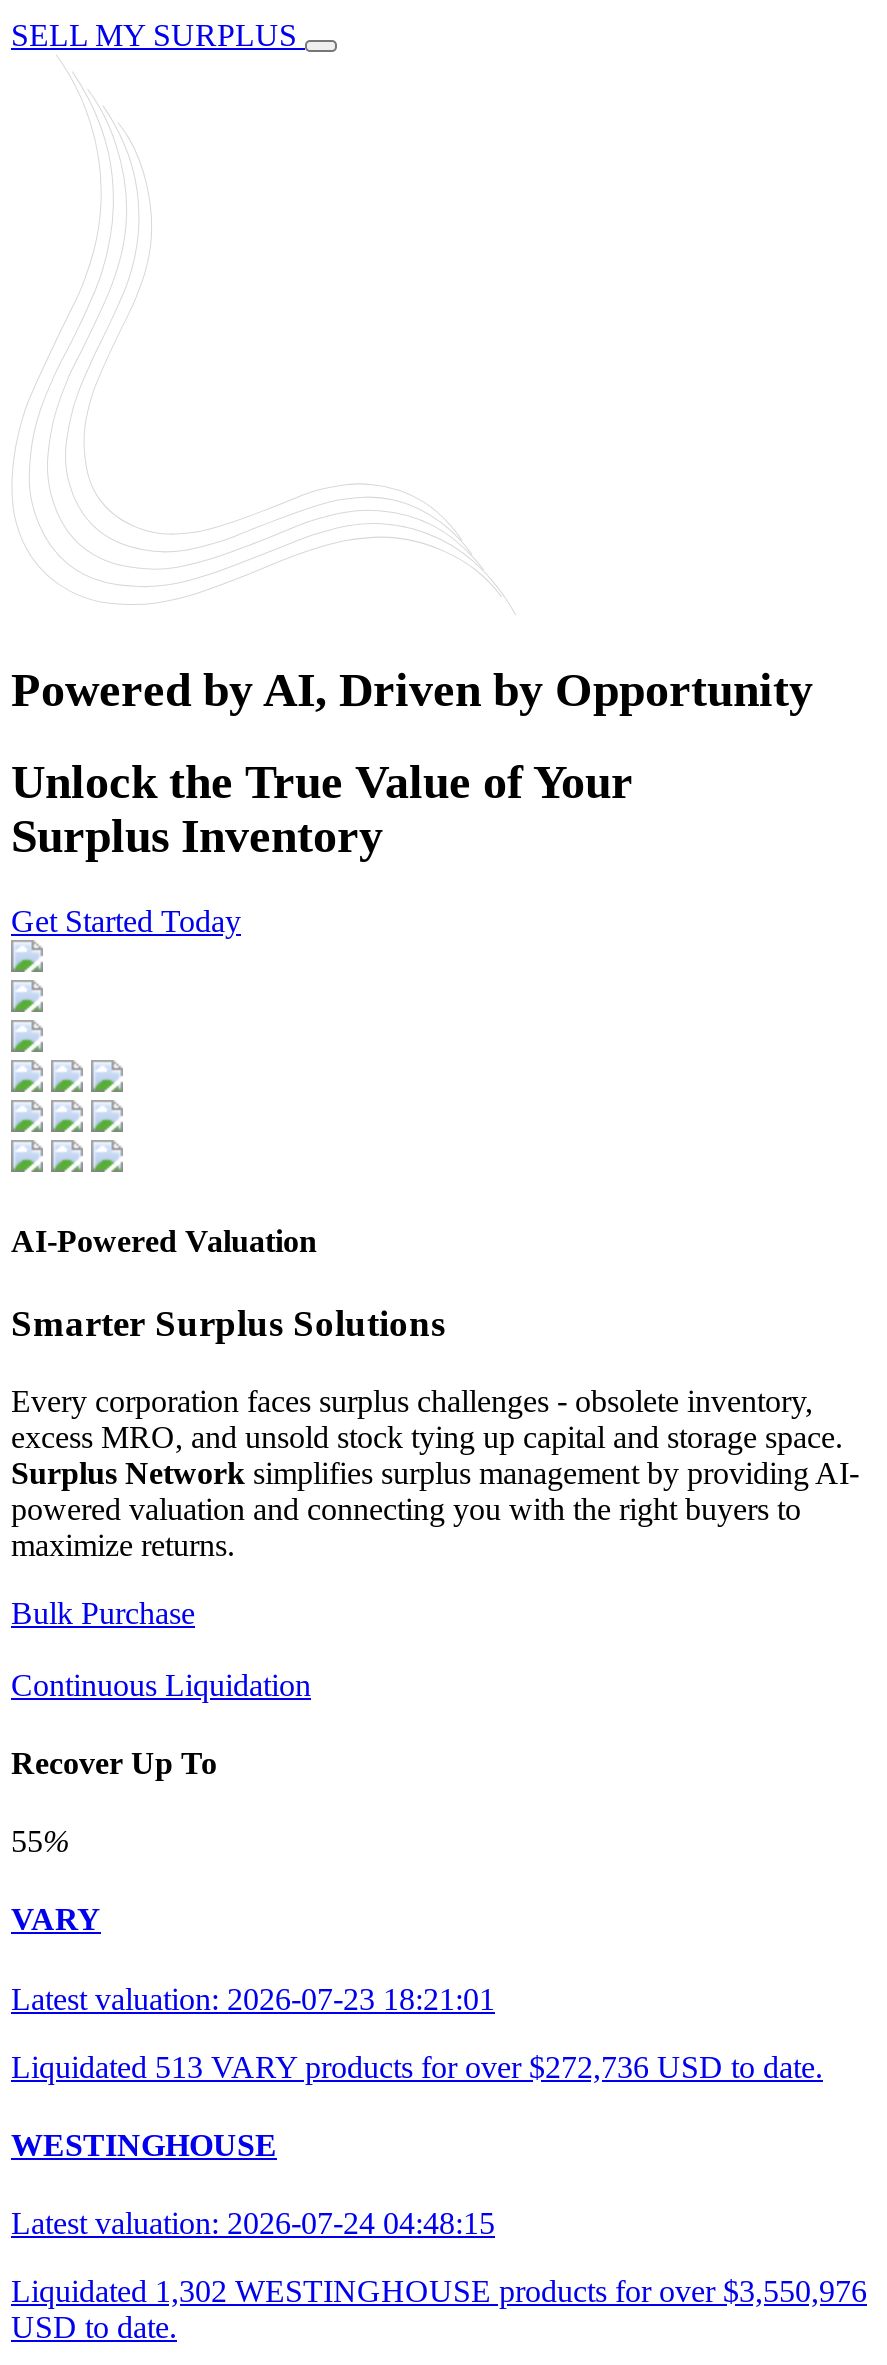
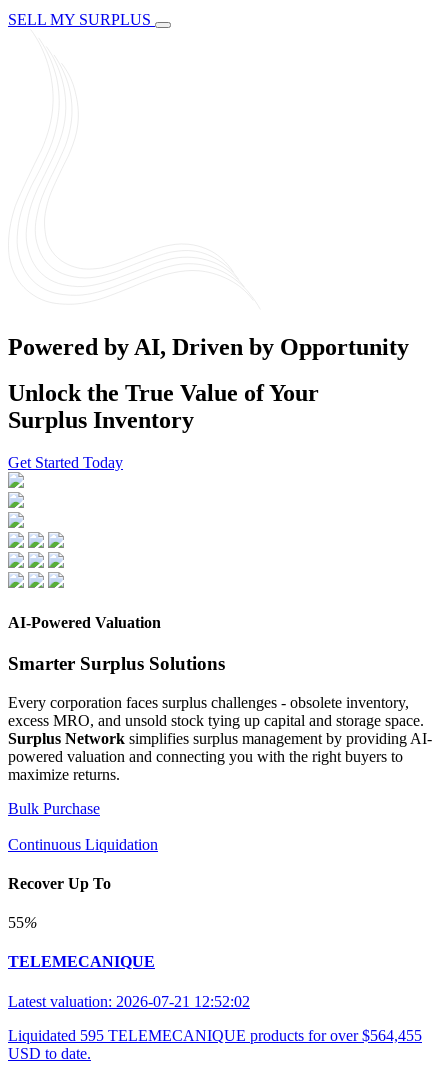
[11,1903,867,2308] VARY | Latest valuation: 2026-07-23 18:21:01 | Liquidated 513 VARY products for over $272,736 USD to date. | WESTINGHOUSE | Latest valuation: 2026-07-24 04:48:15 | Liquidated 1,302 WESTINGHOUSE products for over $3,550,976 -> [8,953,422,1044] TELEMECANIQUE | Latest valuation: 2026-07-21 12:52:02 | Liquidated 595 TELEMECANIQUE products for over $564,455

